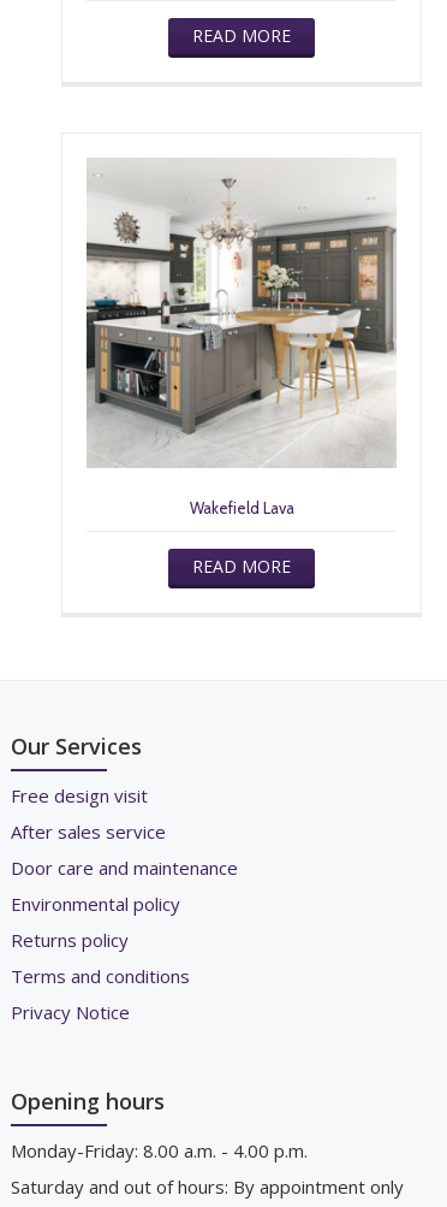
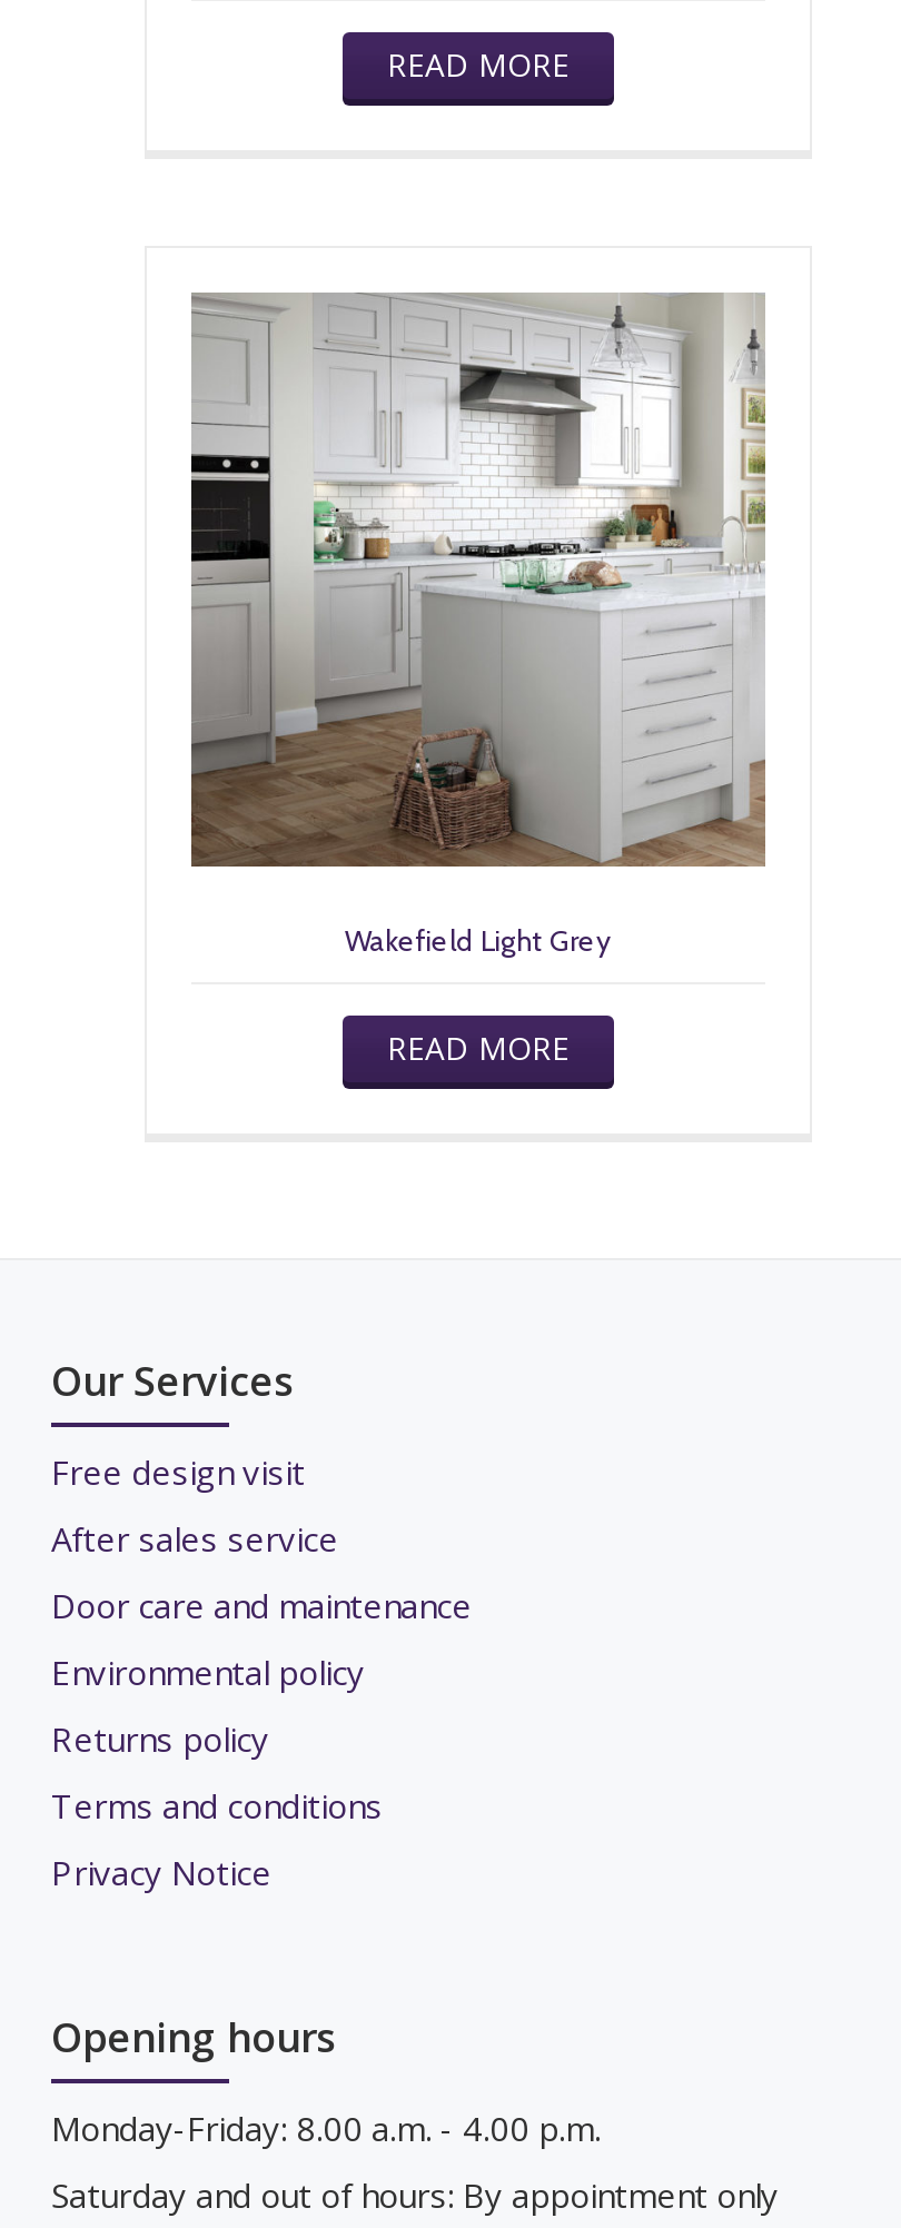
[85,159,395,517] [image] | Wakefield Lava -> [189,291,765,956] [image] | Wakefield Light Grey

